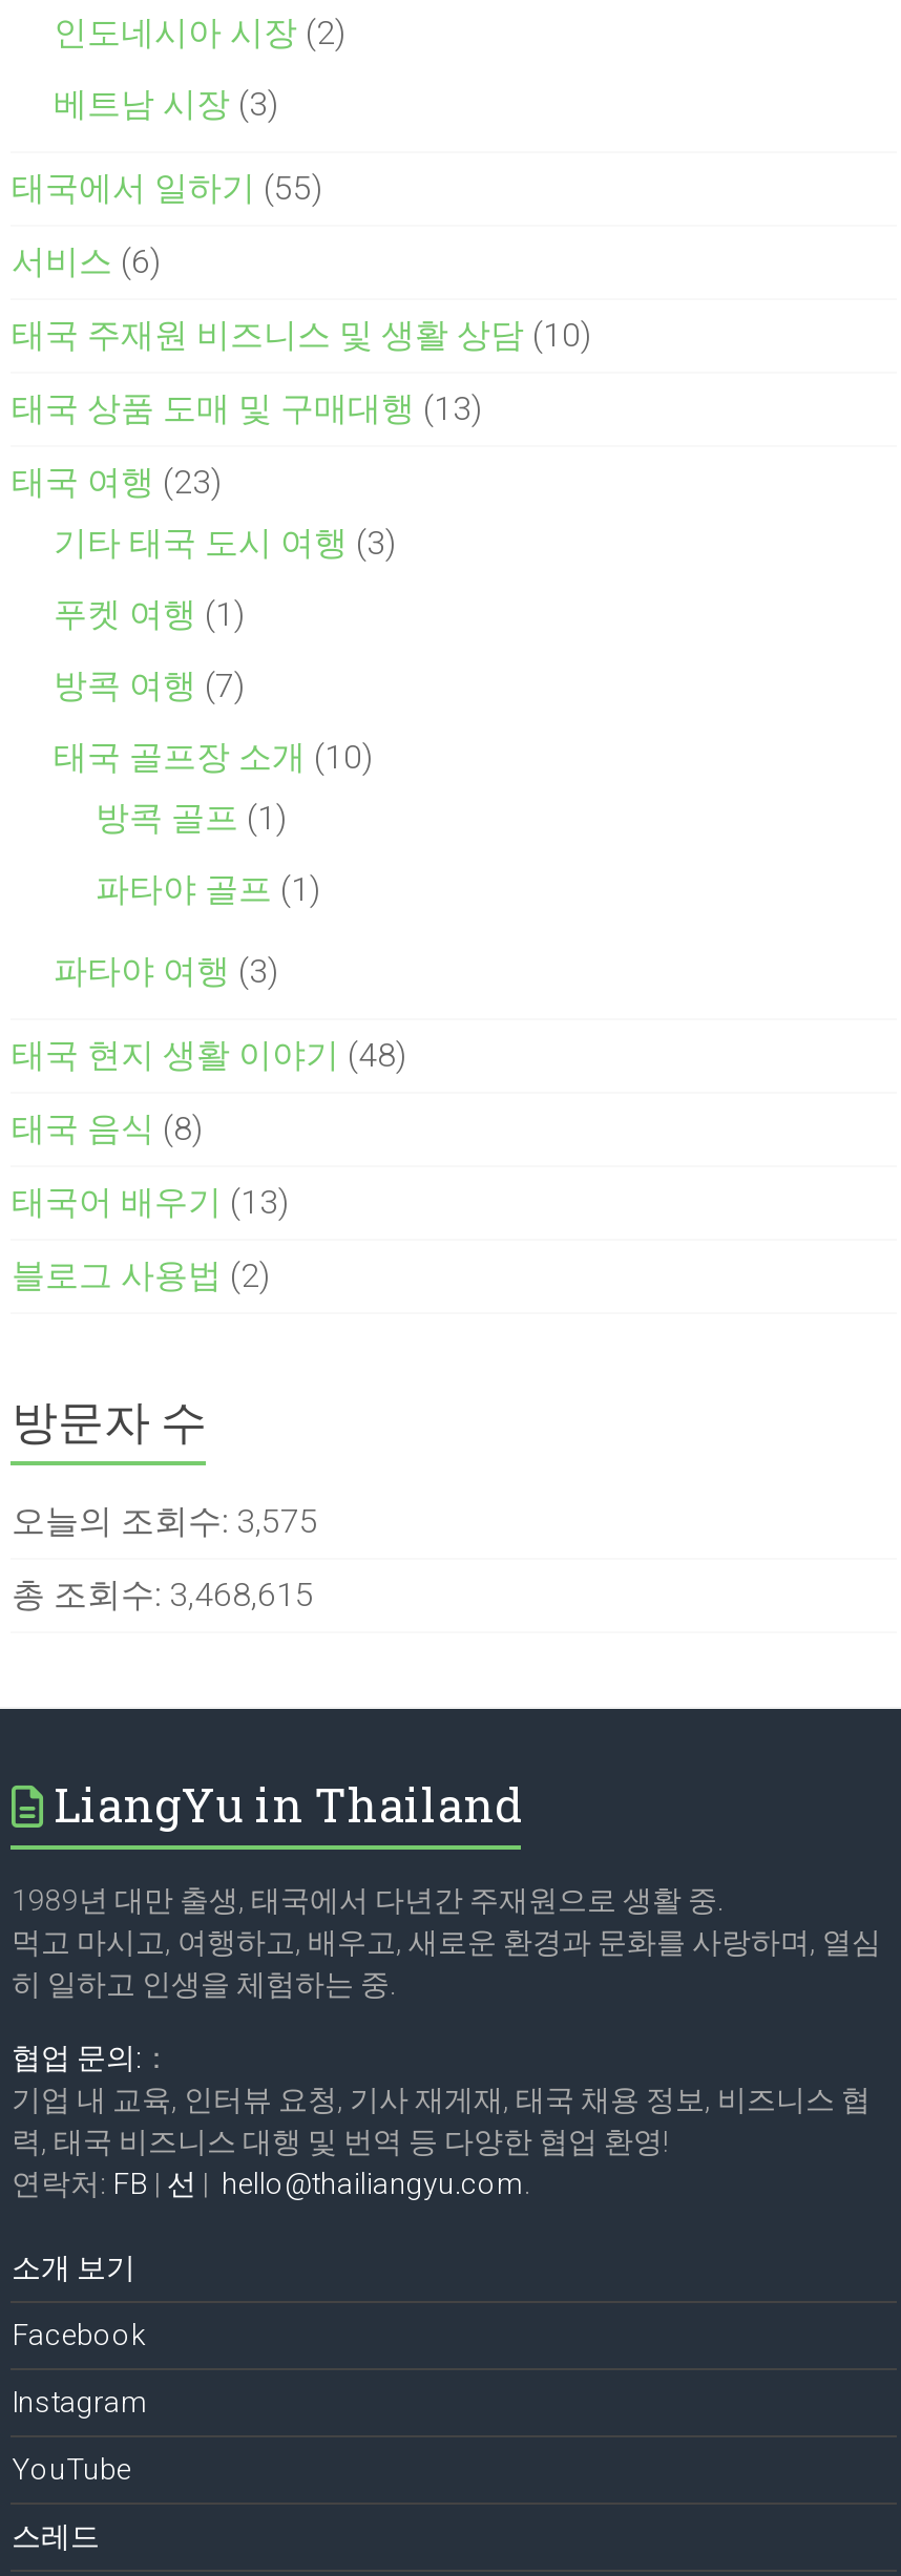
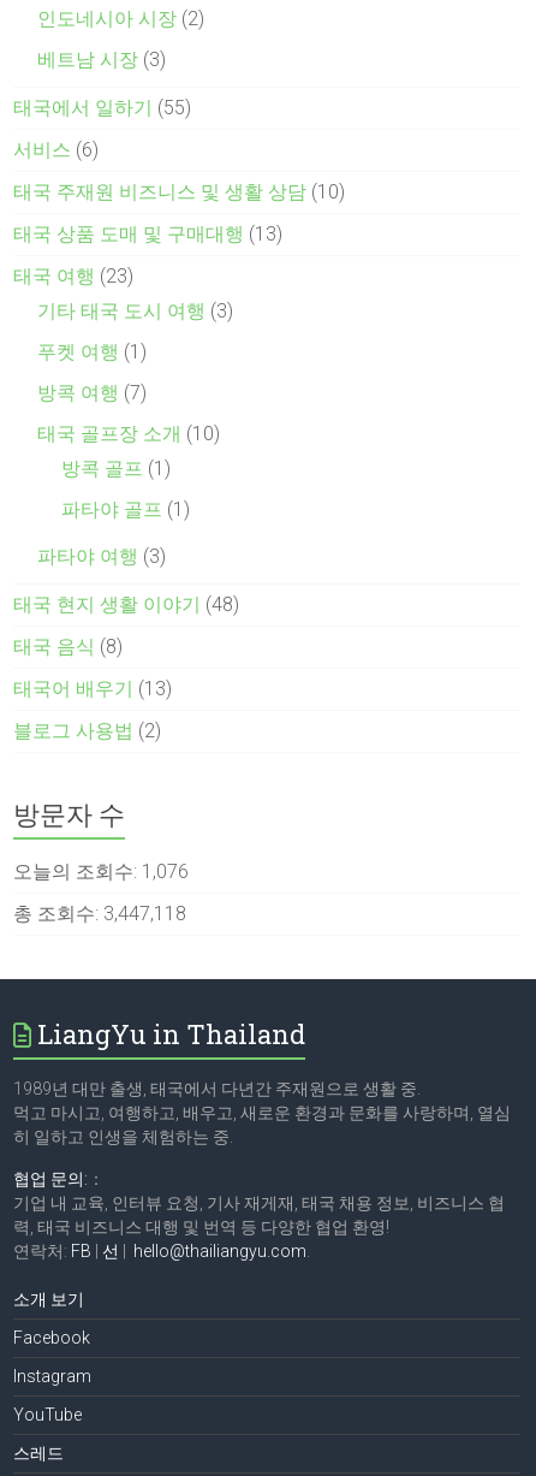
[11,1501,318,1541] 오늘의 조회수: 3,575 -> [14,860,189,883] 오늘의 조회수: 1,076
[11,1575,314,1614] 총 조회수: 3,468,615 -> [14,902,187,925] 총 조회수: 3,447,118

